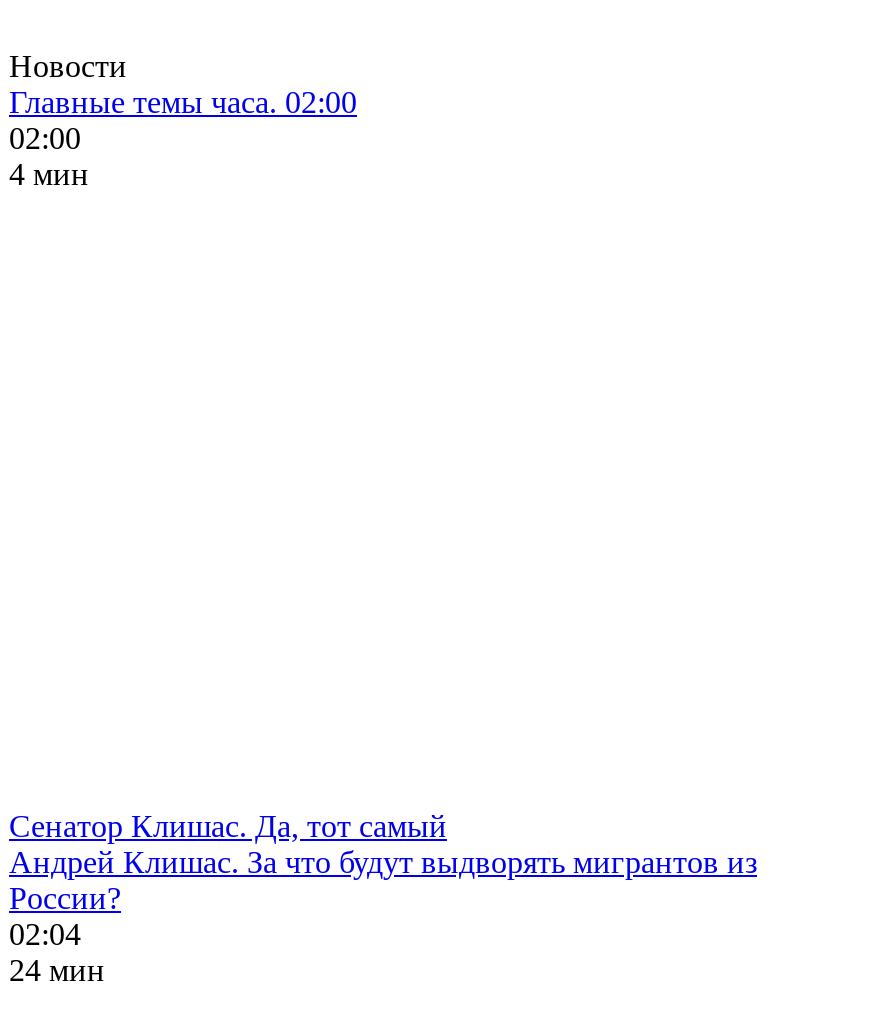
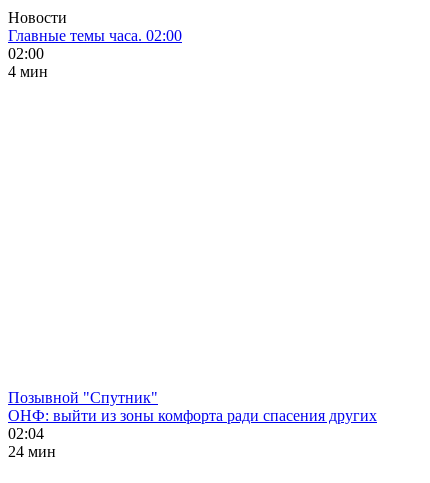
[9,809,757,915] Сенатор Клишас. Да, тот самый | Андрей Клишас. За что будут выдворять мигрантов из | России? -> [8,389,377,424] Позывной "Спутник" | ОНФ: выйти из зоны комфорта ради спасения других

